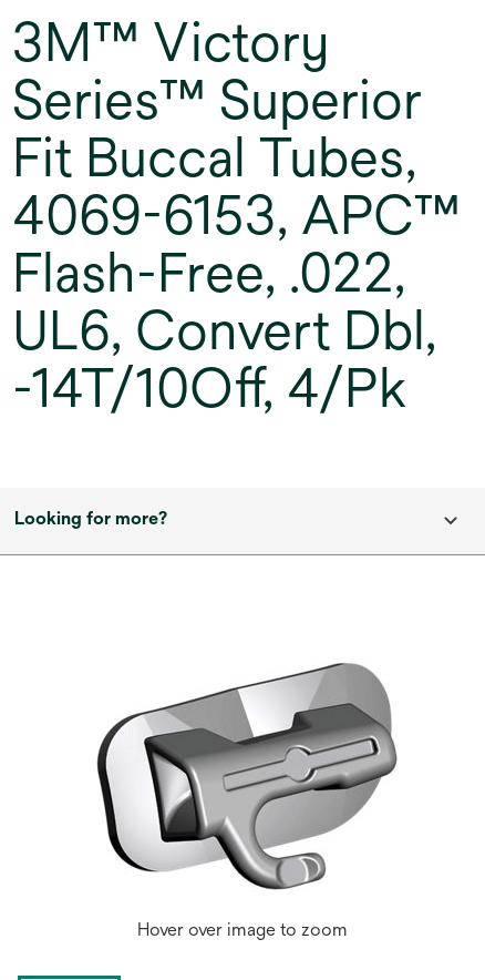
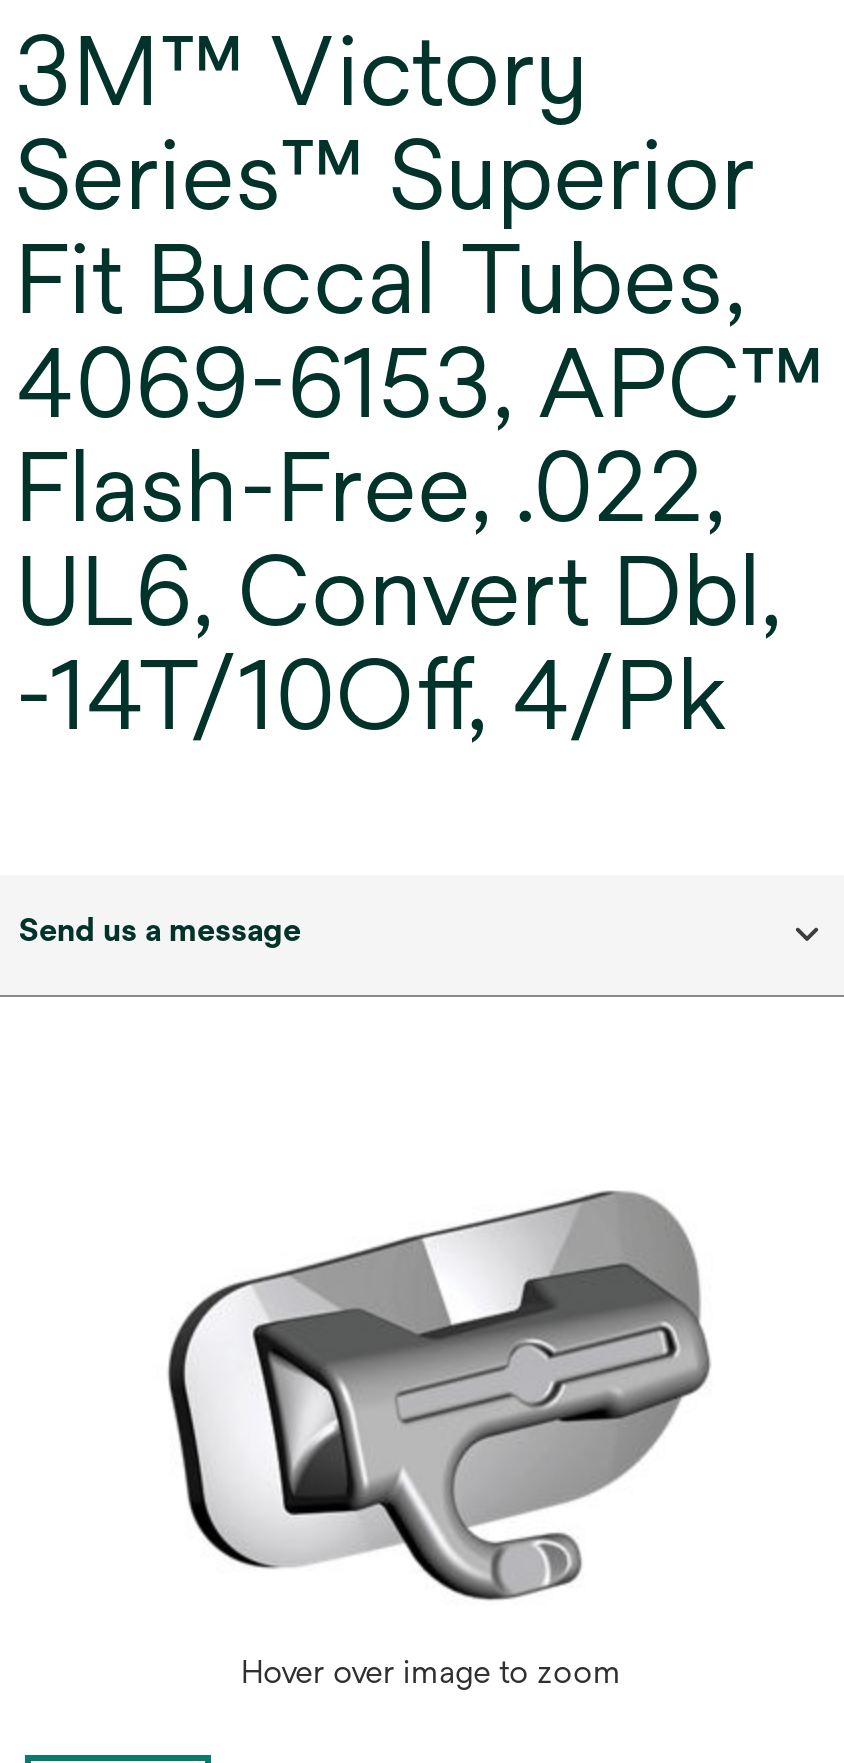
[14,508,167,529] Looking for more? -> [19,911,301,949] Send us a message

